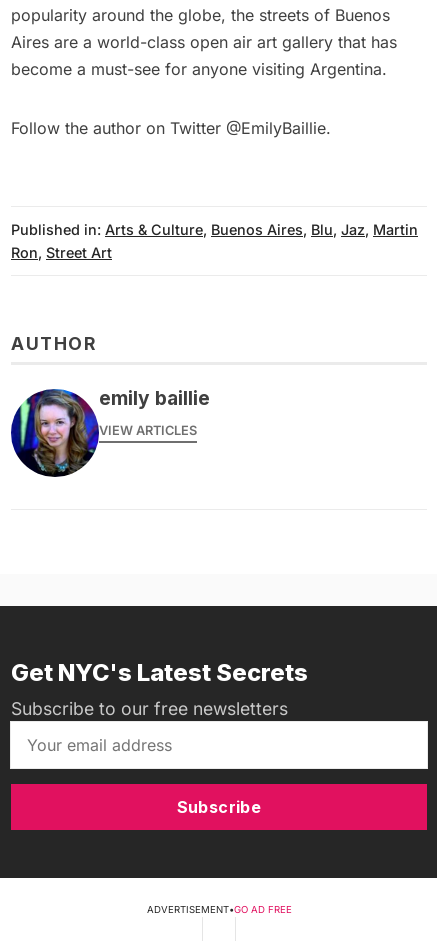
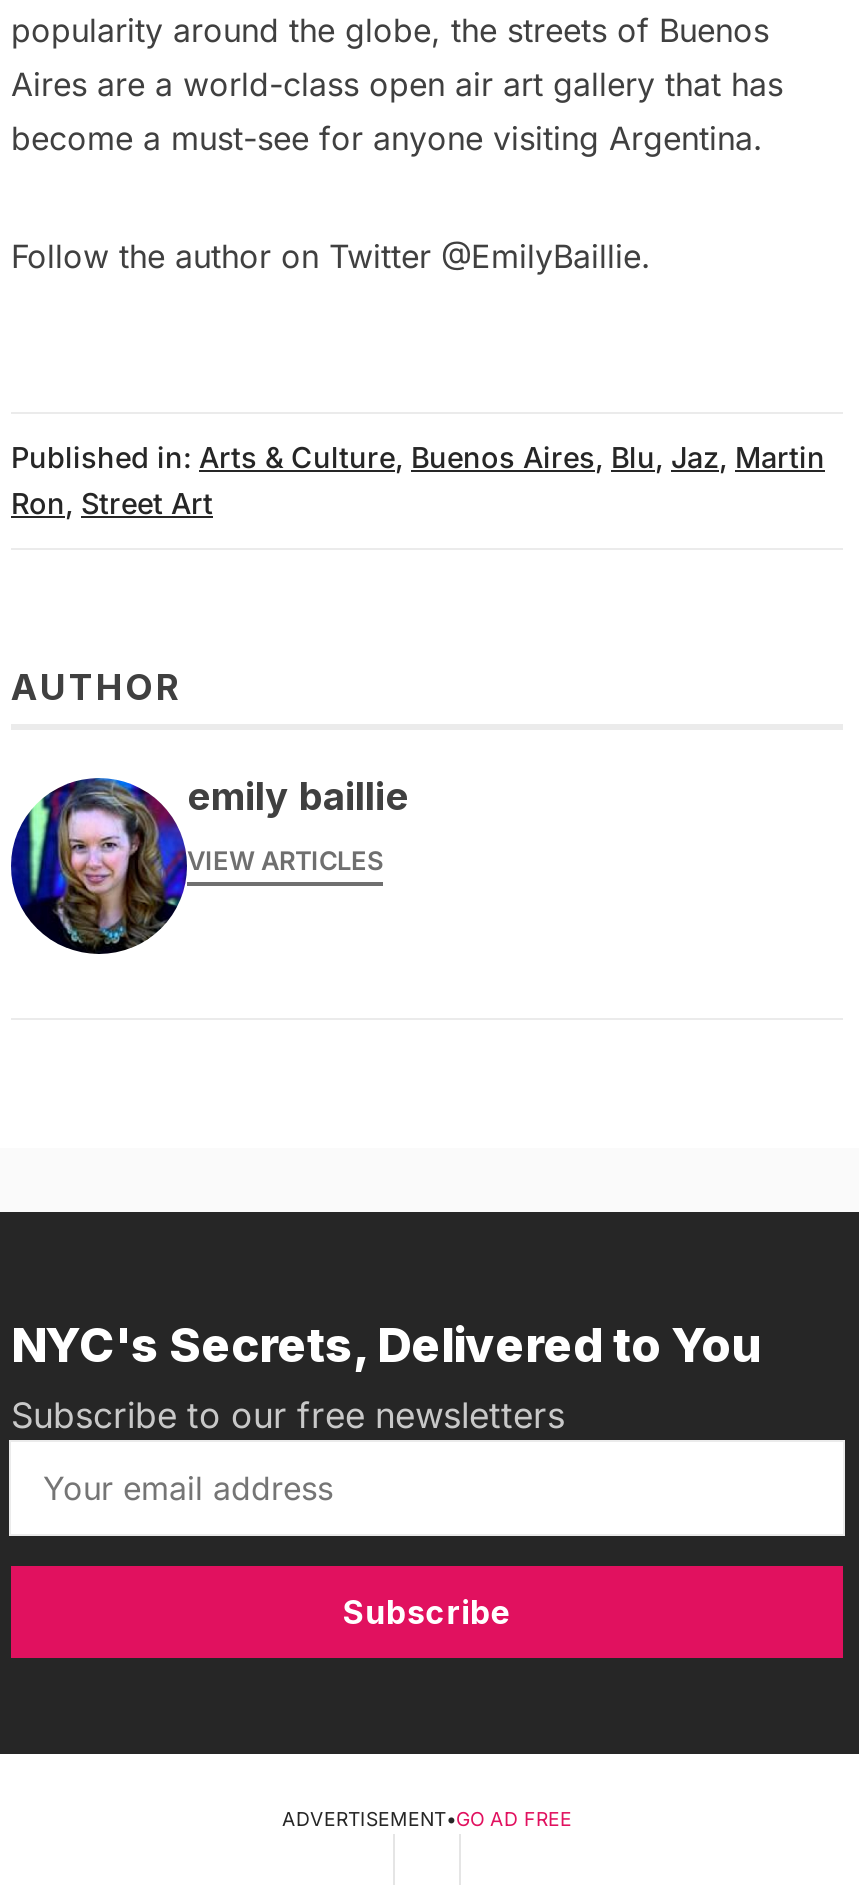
[11,658,308,687] Get NYC's Latest Secrets -> [11,1316,759,1374] NYC's Secrets, Delivered to You

